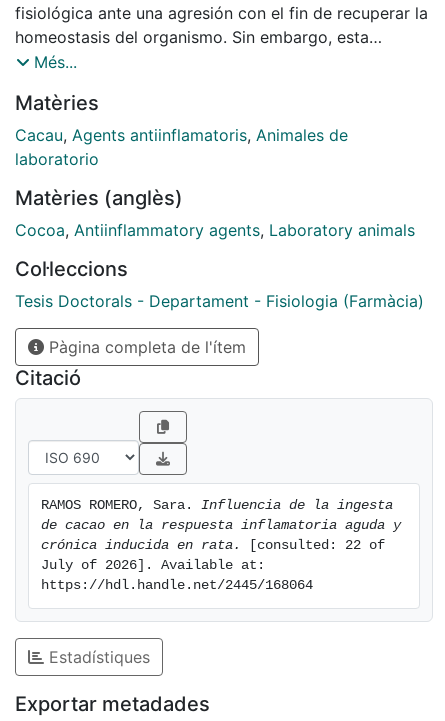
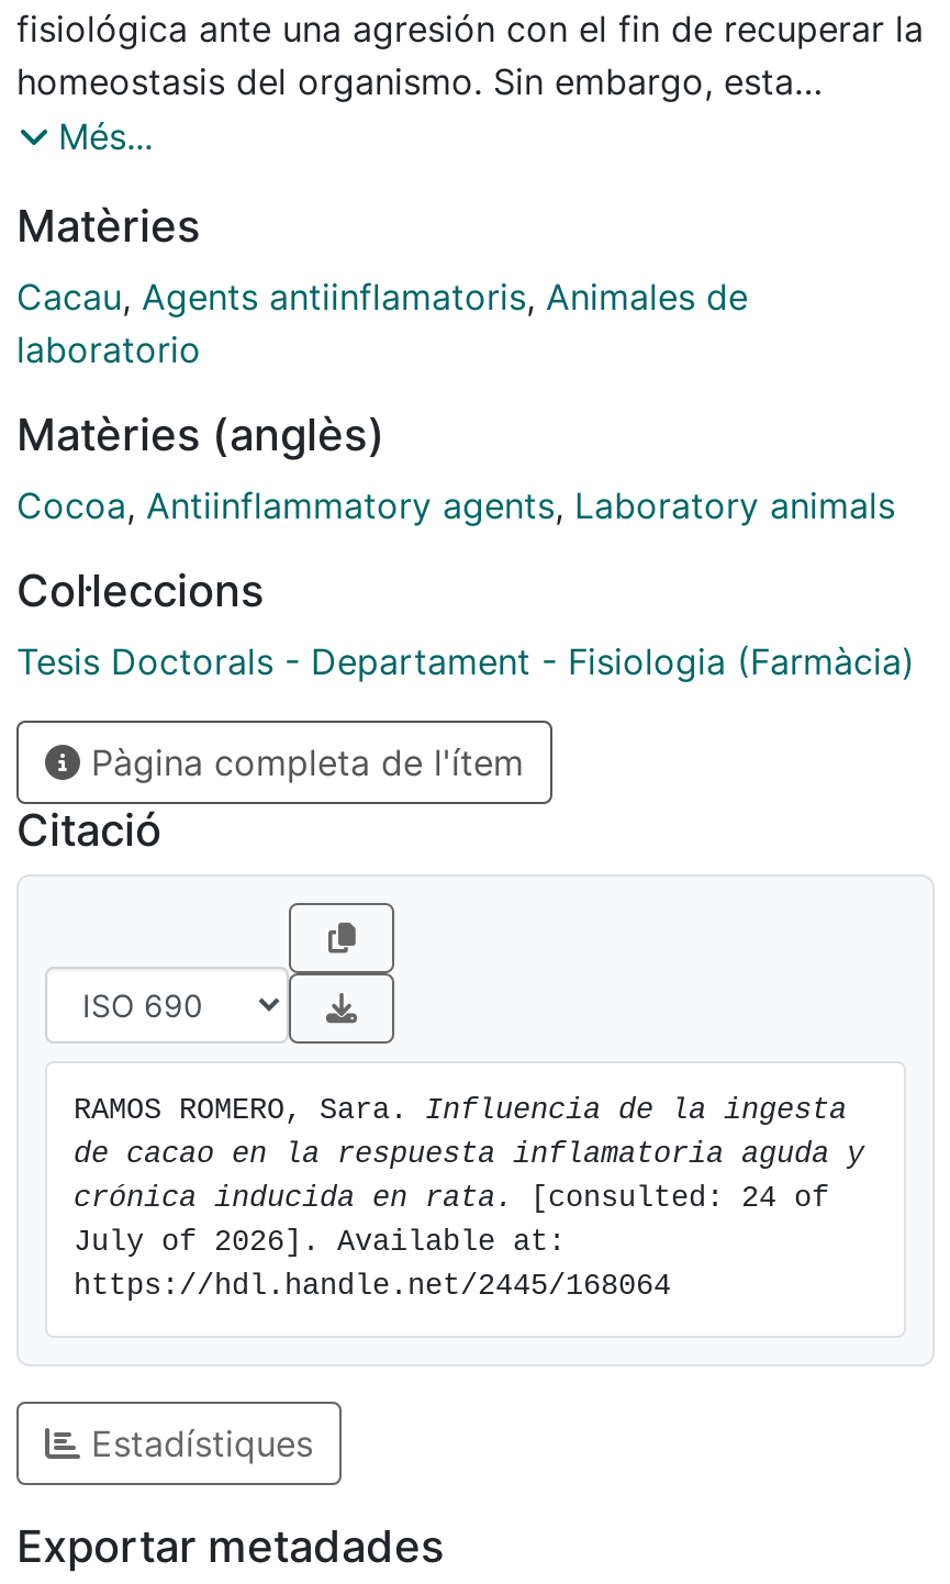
[41,538,385,553] crónica inducida en rata. [consulted: 22 of -> [74,1183,829,1216] crónica inducida en rata. [consulted: 24 of

